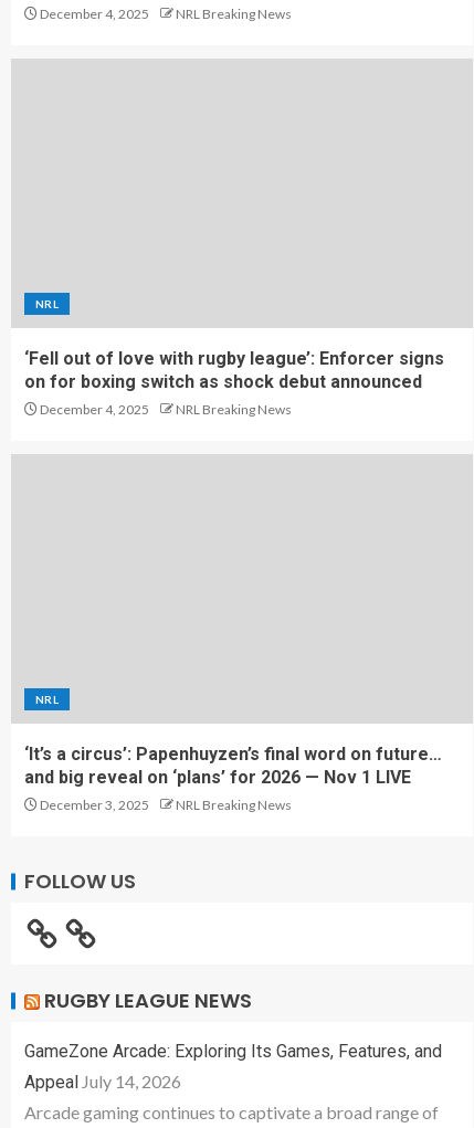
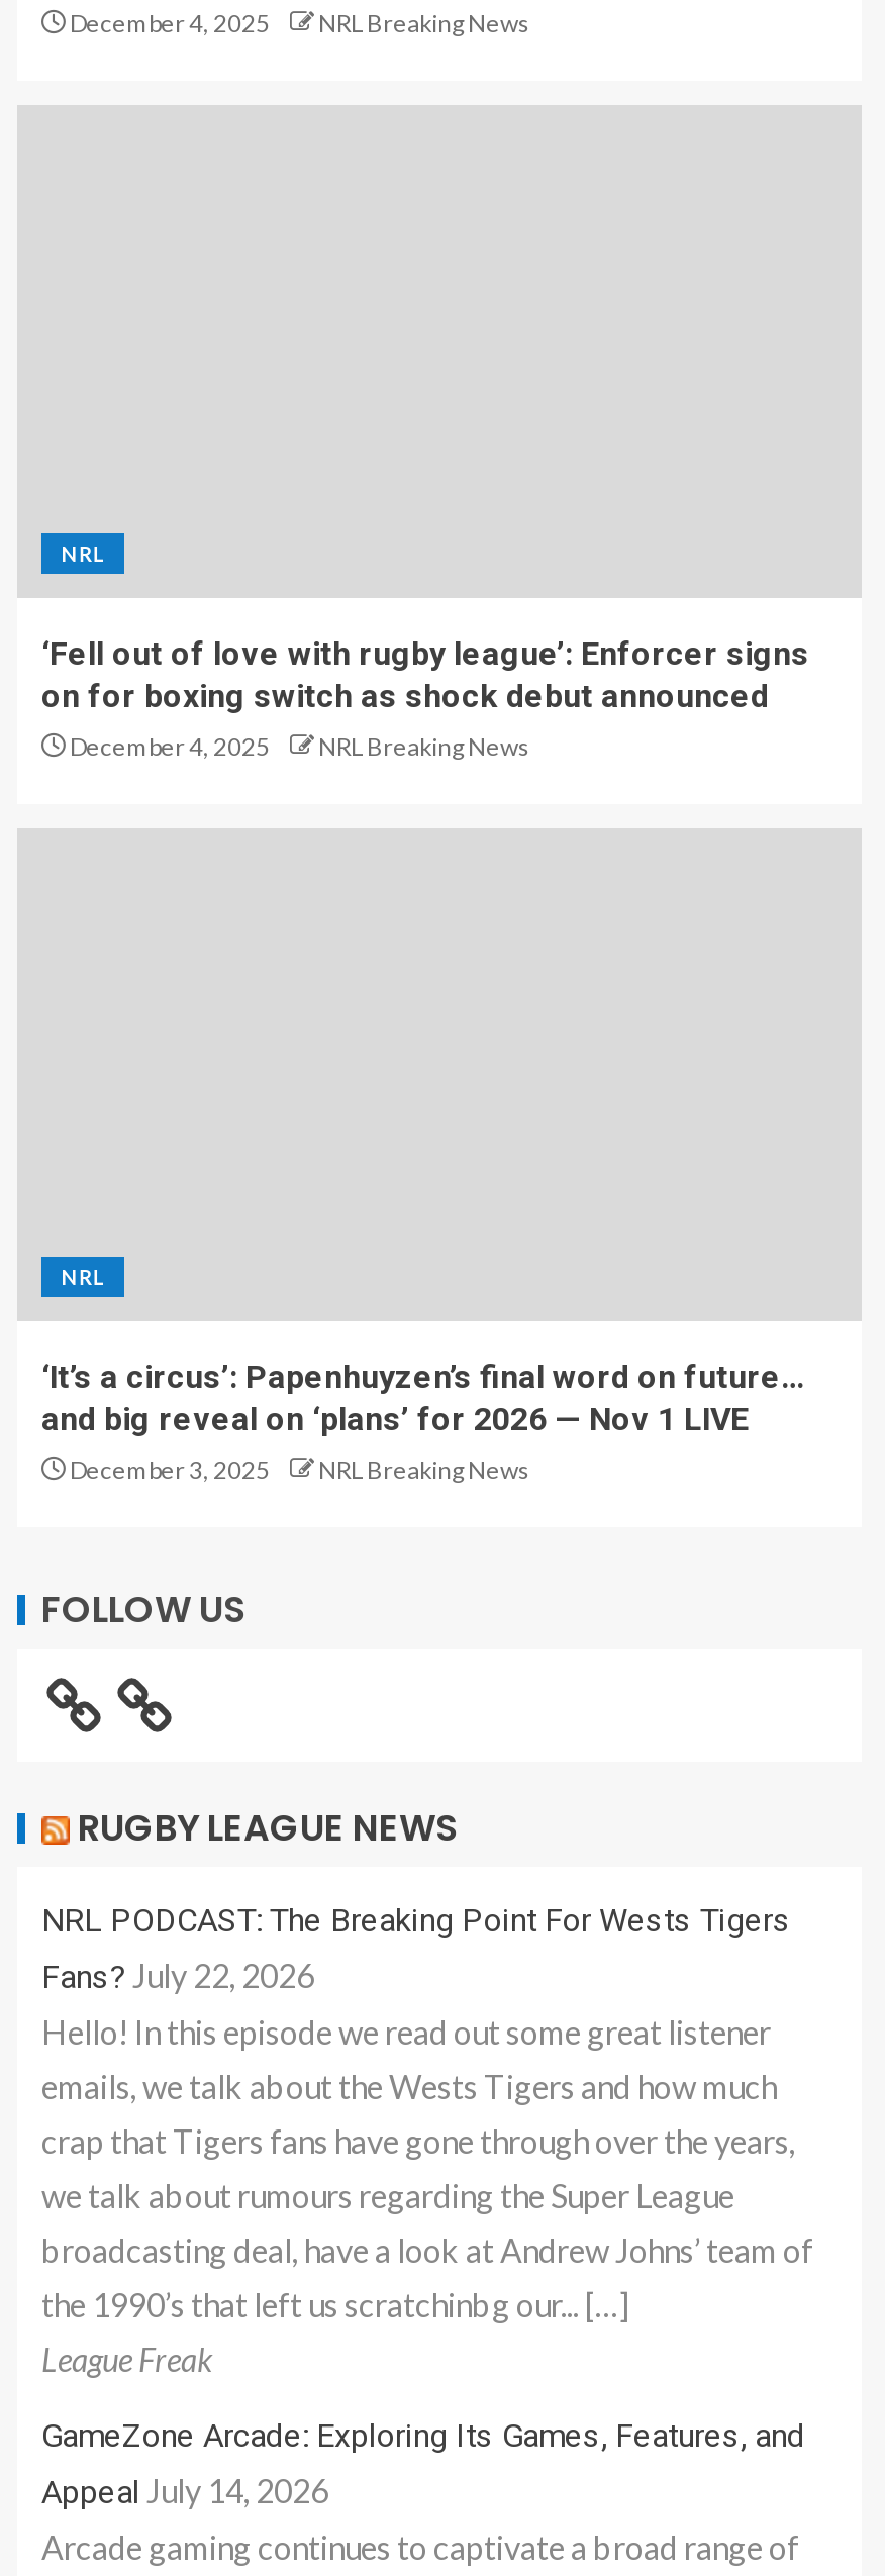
none -> [41,1902,813,2379] NRL PODCAST: The Breaking Point For Wests Tigers | Fans? July 22, 2026 | Hello! In this episode we read out some great listener | emails, we talk about the Wests Tigers and how much | crap that Tigers fans have gone through over the years, | we talk about rumours regarding the Super League | broadcasting deal, have a look at Andrew Johns’ team of | the 1990’s that left us scratchinbg our... […] | League Freak

